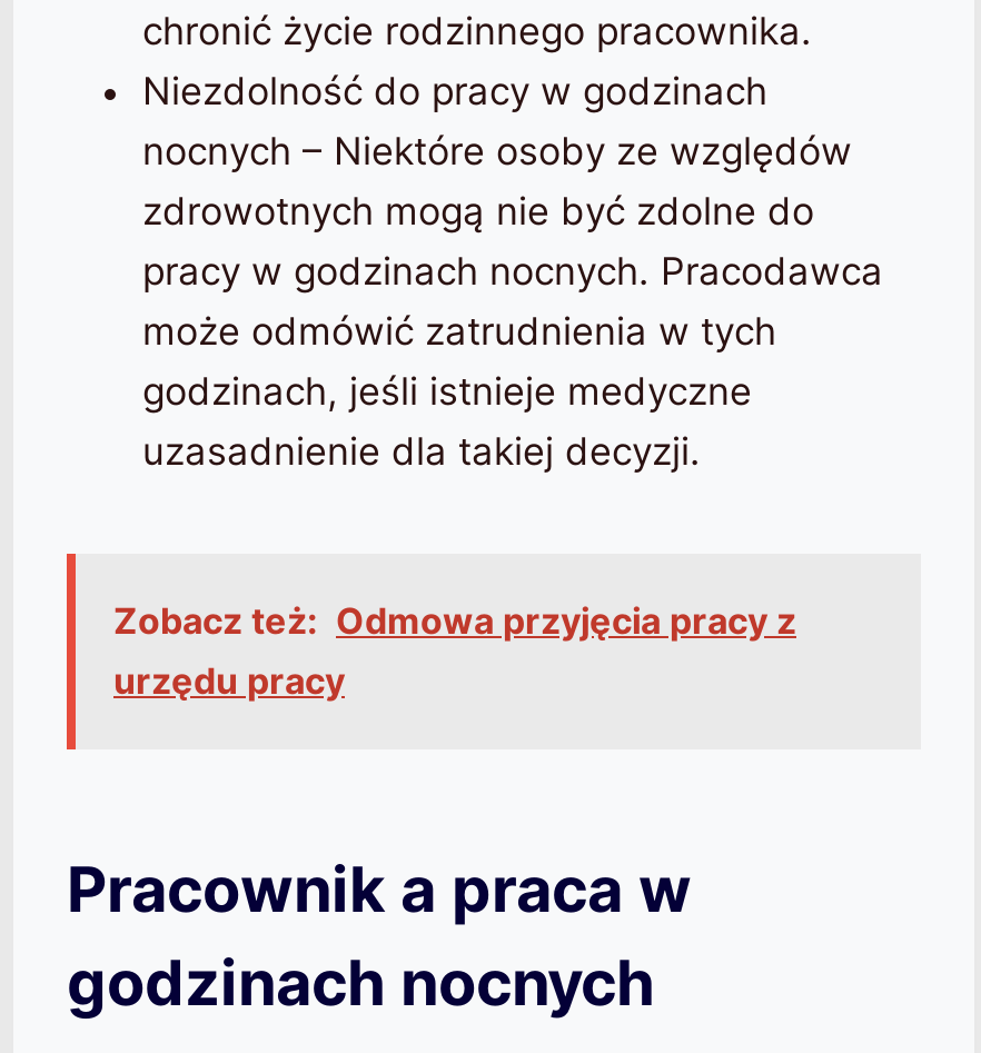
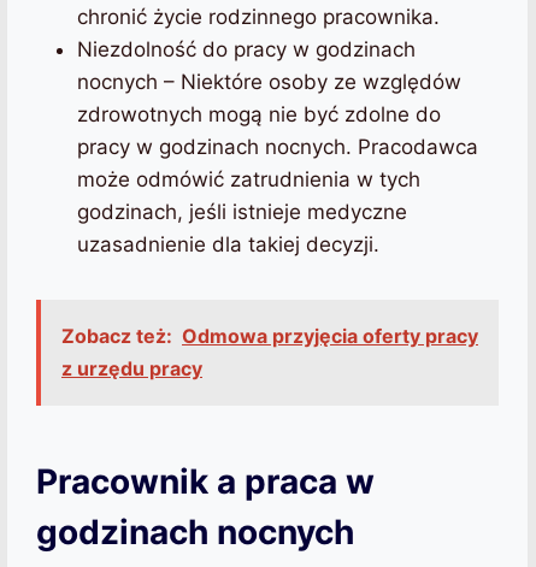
[113,598,796,703] Zobacz też: Odmowa przyjęcia pracy z | urzędu pracy -> [61,324,478,381] Zobacz też: Odmowa przyjęcia oferty pracy | z urzędu pracy

